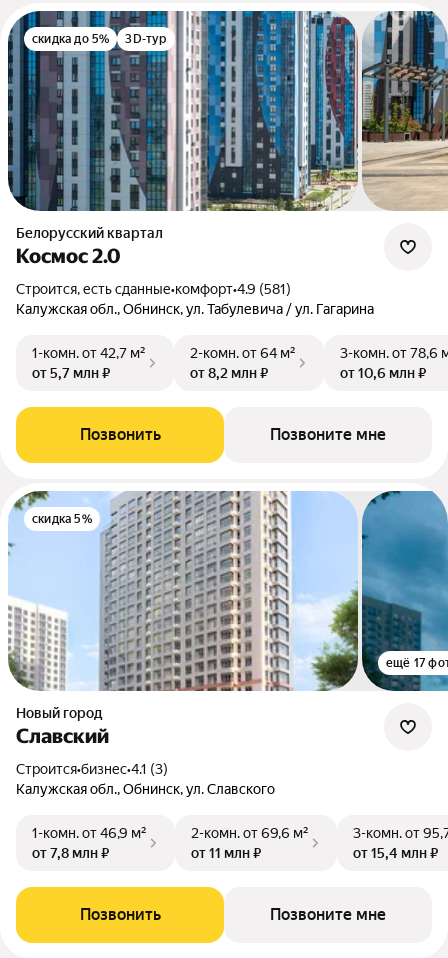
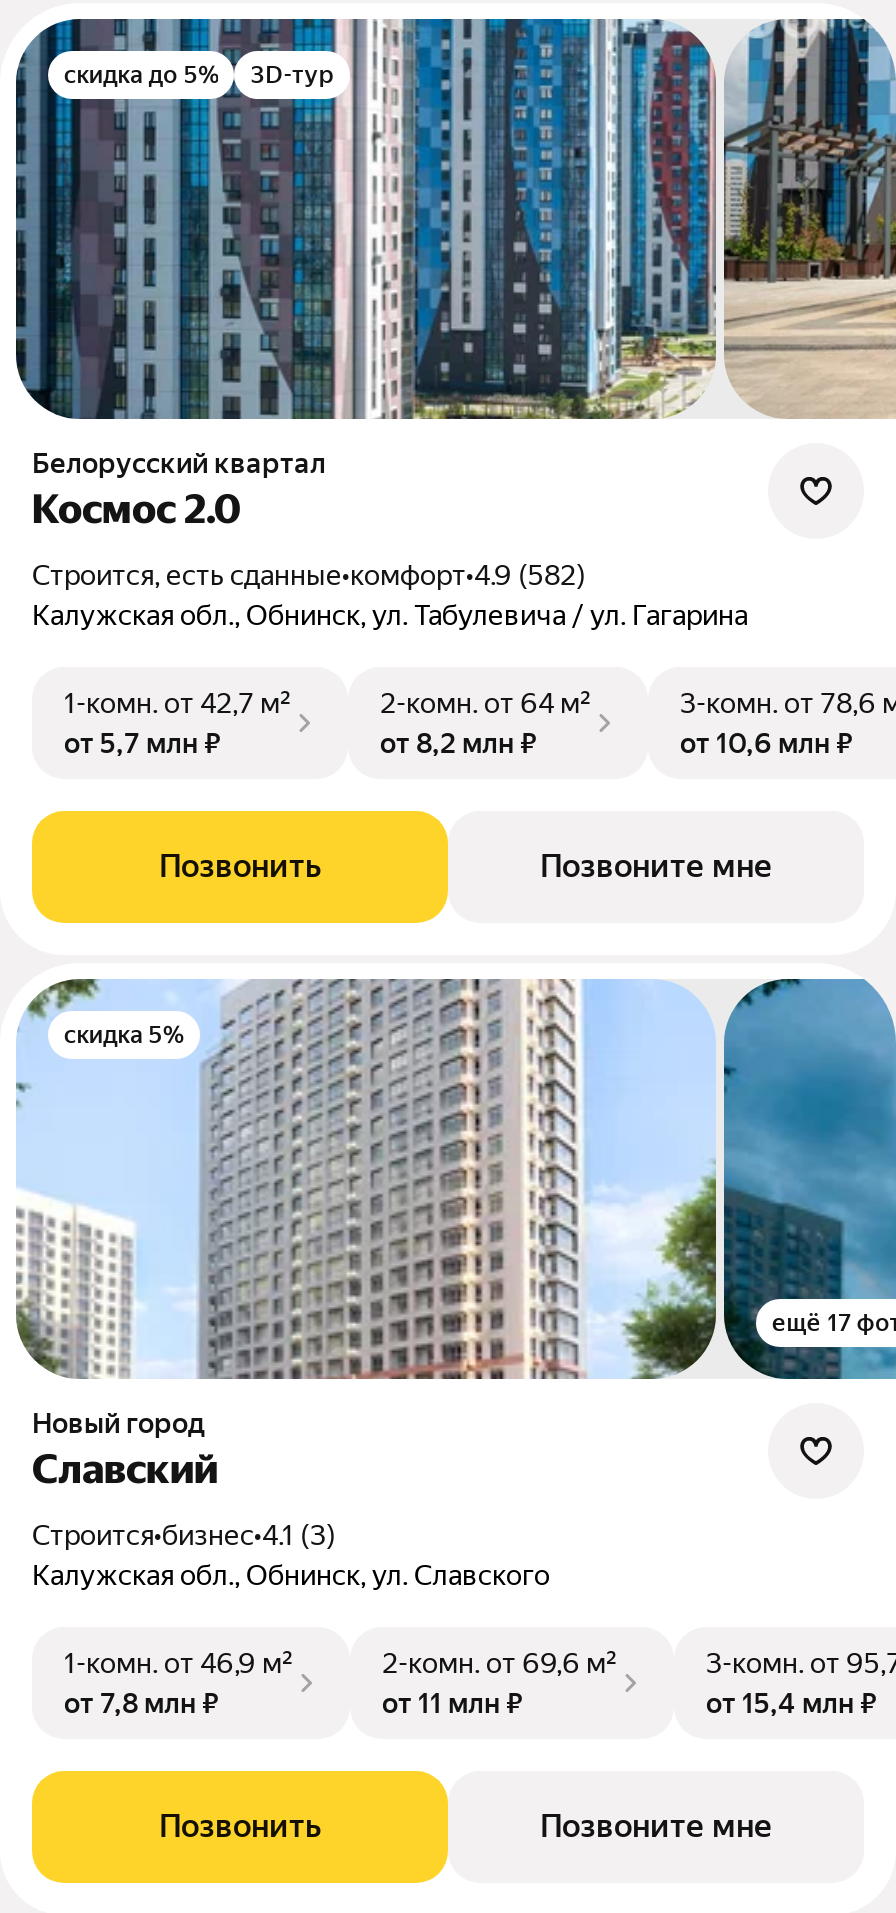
[25,281,291,297] Строится, есть сданные•комфорт•4.9 (581) -> [50,559,586,591] Строится, есть сданные•комфорт•4.9 (582)

